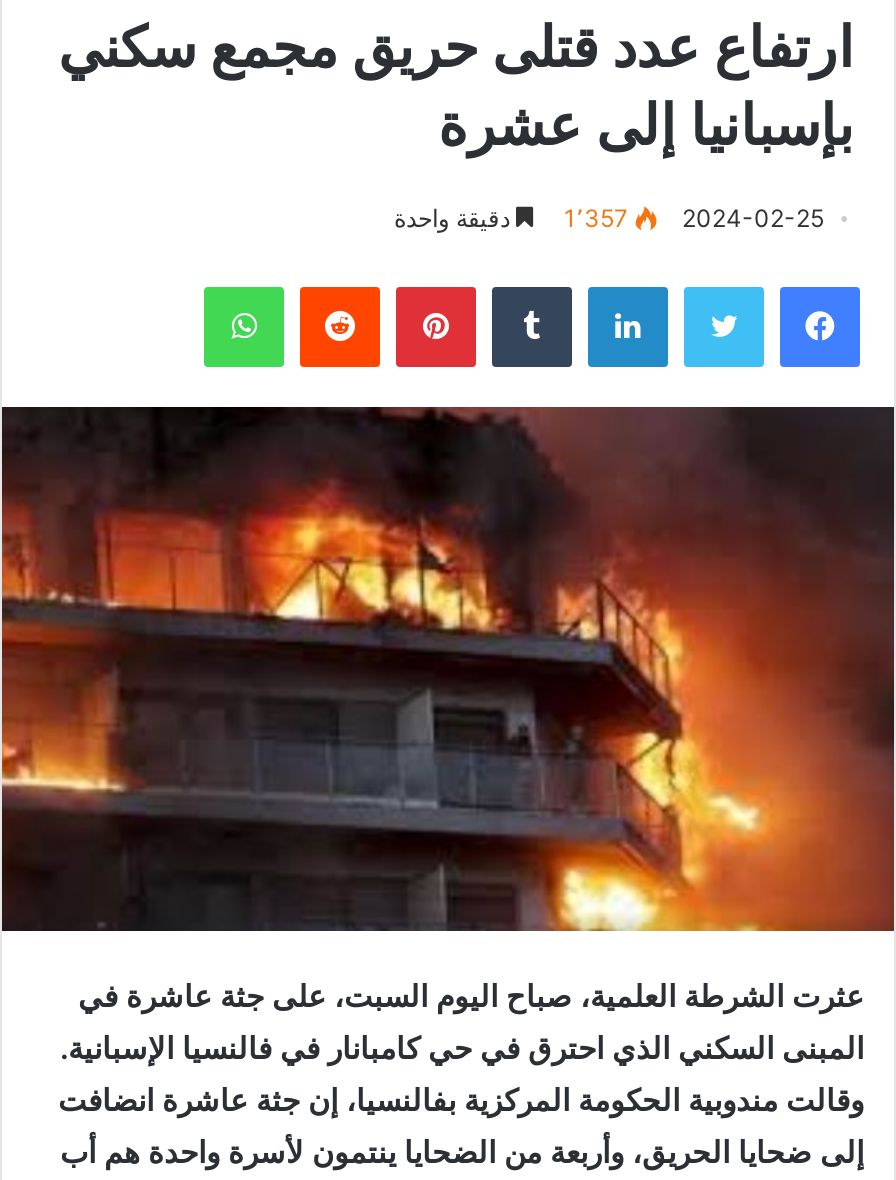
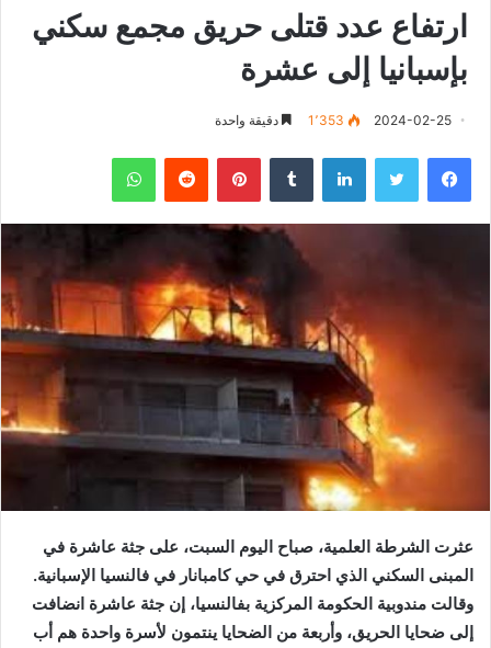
[394,203,824,233] 2024-02-25 1٬357 دقيقة واحدة -> [215,112,452,129] 2024-02-25 1٬353 دقيقة واحدة

